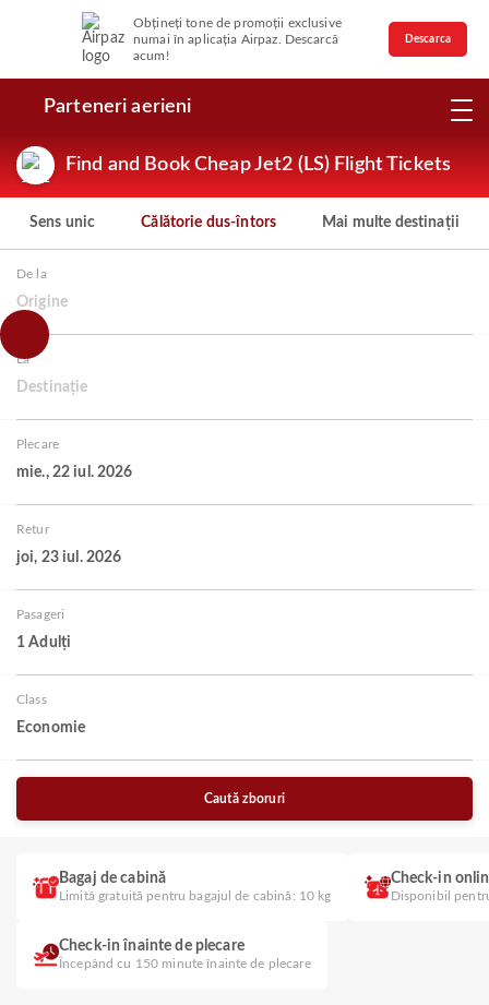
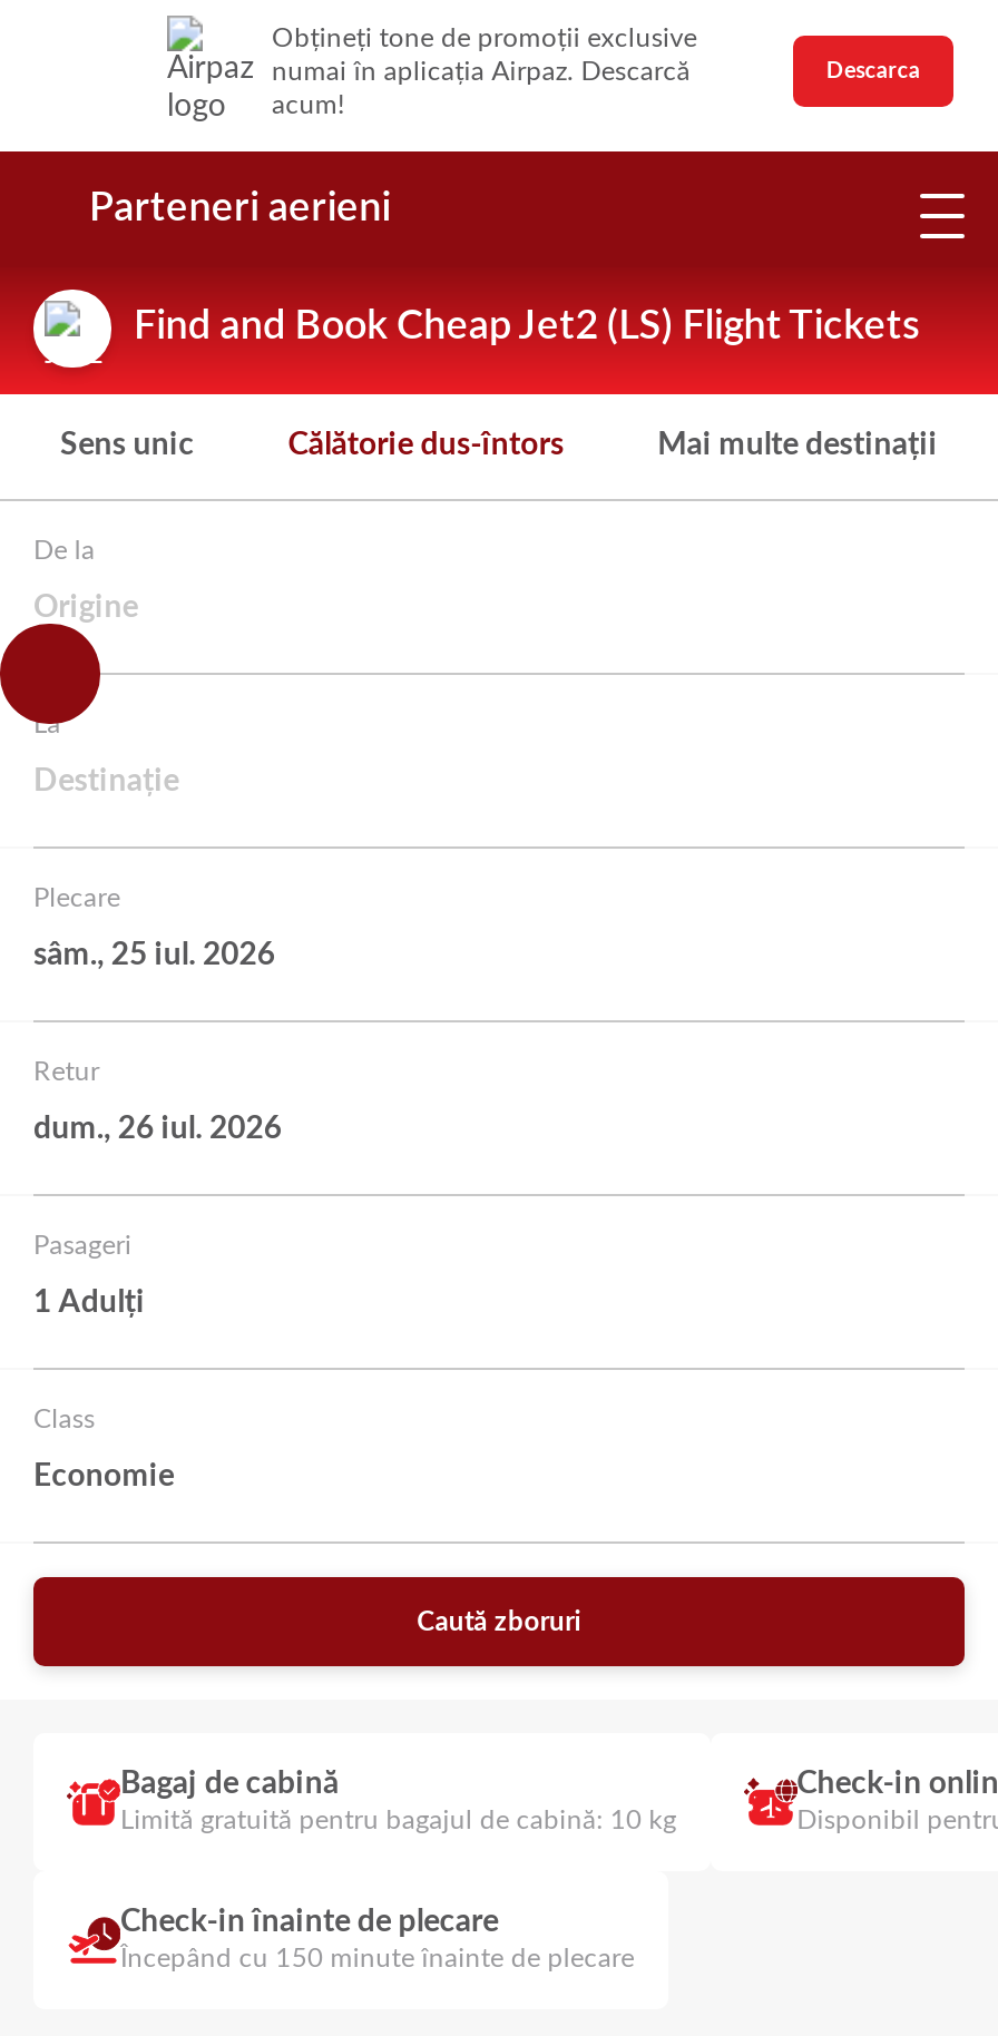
[16,465,133,480] mie., 22 iul. 2026 -> [33,940,275,971] sâm., 25 iul. 2026
[16,550,122,565] joi, 23 iul. 2026 -> [33,1114,282,1145] dum., 26 iul. 2026

